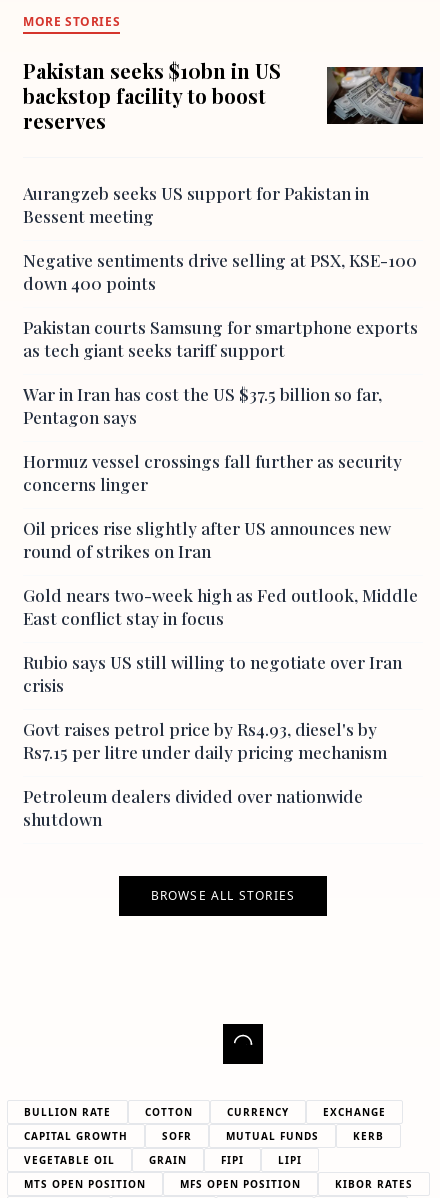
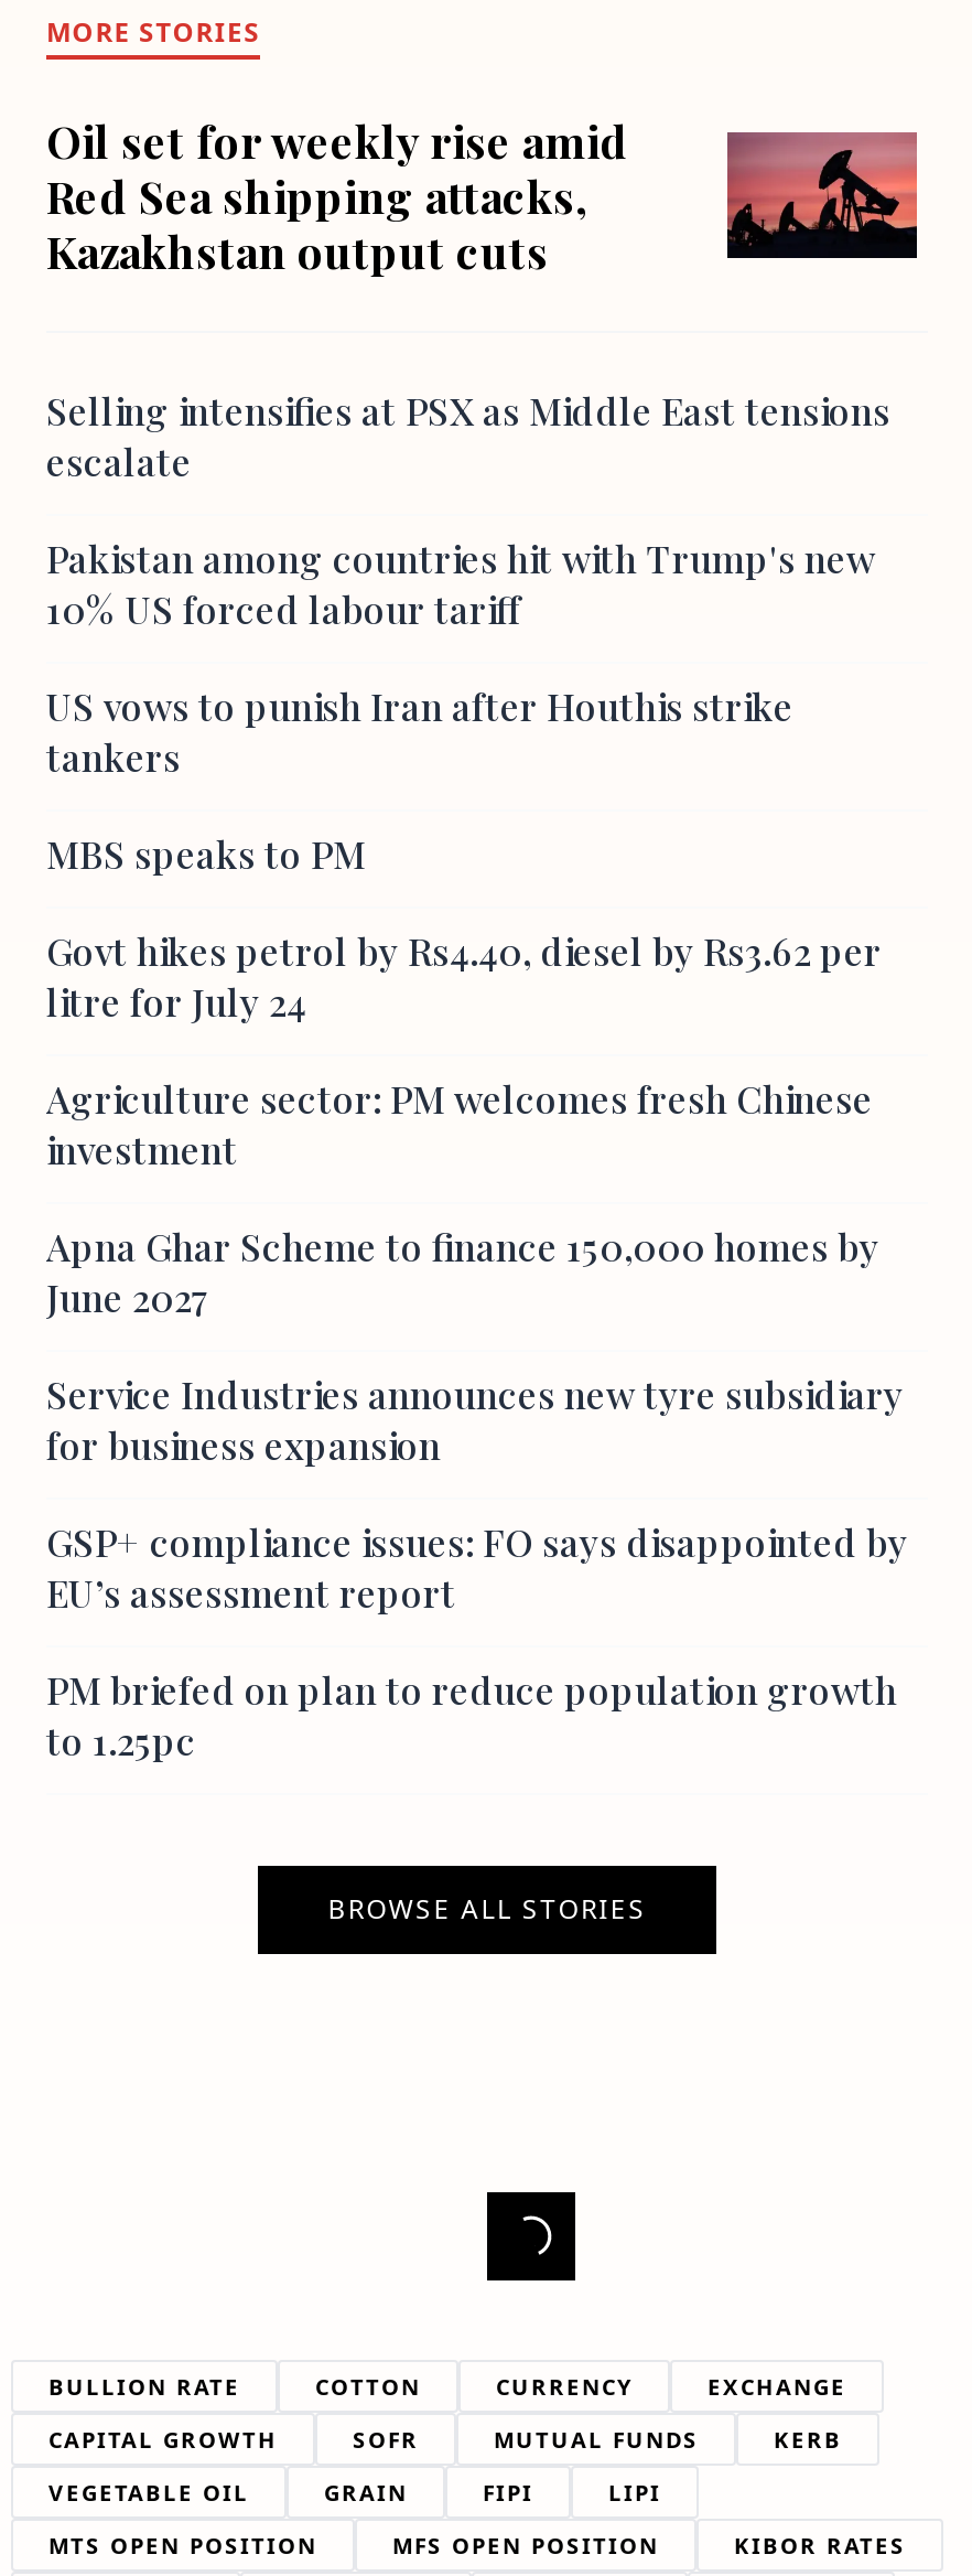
[23,57,281,134] Pakistan seeks $10bn in US | backstop facility to boost | reserves -> [46,110,628,280] Oil set for weekly rise amid | Red Sea shipping attacks, | Kazakhstan output cuts
[326,66,424,125] [image] -> [716,130,928,258] [image]
[23,182,369,227] Aurangzeb seeks US support for Pakistan in | Bessent meeting -> [46,386,890,485] Selling intensifies at PSX as Middle East tensions | escalate
[23,249,417,294] Negative sentiments drive selling at PSX, KSE-100 | down 400 points -> [46,534,875,633] Pakistan among countries hit with Trump's new | 10% US forced labour tariff
[23,316,418,361] Pakistan courts Samsung for smartphone exports | as tech giant seeks tariff support -> [46,681,793,781] US vows to punish Iran after Houthis strike | tankers
[23,383,382,428] War in Iran has cost the US $37.5 billion so far, | Pentagon says -> [46,829,366,878] MBS speaks to PM
[23,450,402,495] Hormuz vessel crossings fall further as security | concerns linger -> [46,926,882,1026] Govt hikes petrol by Rs4.40, diesel by Rs3.62 per | litre for July 24
[23,517,391,562] Oil prices rise slightly after US announces new | round of strikes on Iran -> [46,1074,873,1173] Agriculture sector: PM welcomes fresh Chinese | investment
[23,584,418,629] Gold nears two-week high as Fed outlook, Middle | East conflict stay in focus -> [46,1222,879,1321] Apna Ghar Scheme to finance 150,000 homes by | June 2027
[23,651,402,696] Rubio says US still willing to negotiate over Iran | crisis -> [46,1370,904,1469] Service Industries announces new tyre subsidiary | for business expansion
[23,718,387,763] Govt raises petrol price by Rs4.93, diesel's by | Rs7.15 per litre under daily pricing mechanism -> [46,1517,908,1617] GSP+ compliance issues: FO says disappointed by | EU’s assessment report
[23,785,363,830] Petroleum dealers divided over nationwide | shutdown -> [46,1665,897,1764] PM briefed on plan to reduce population growth | to 1.25pc

